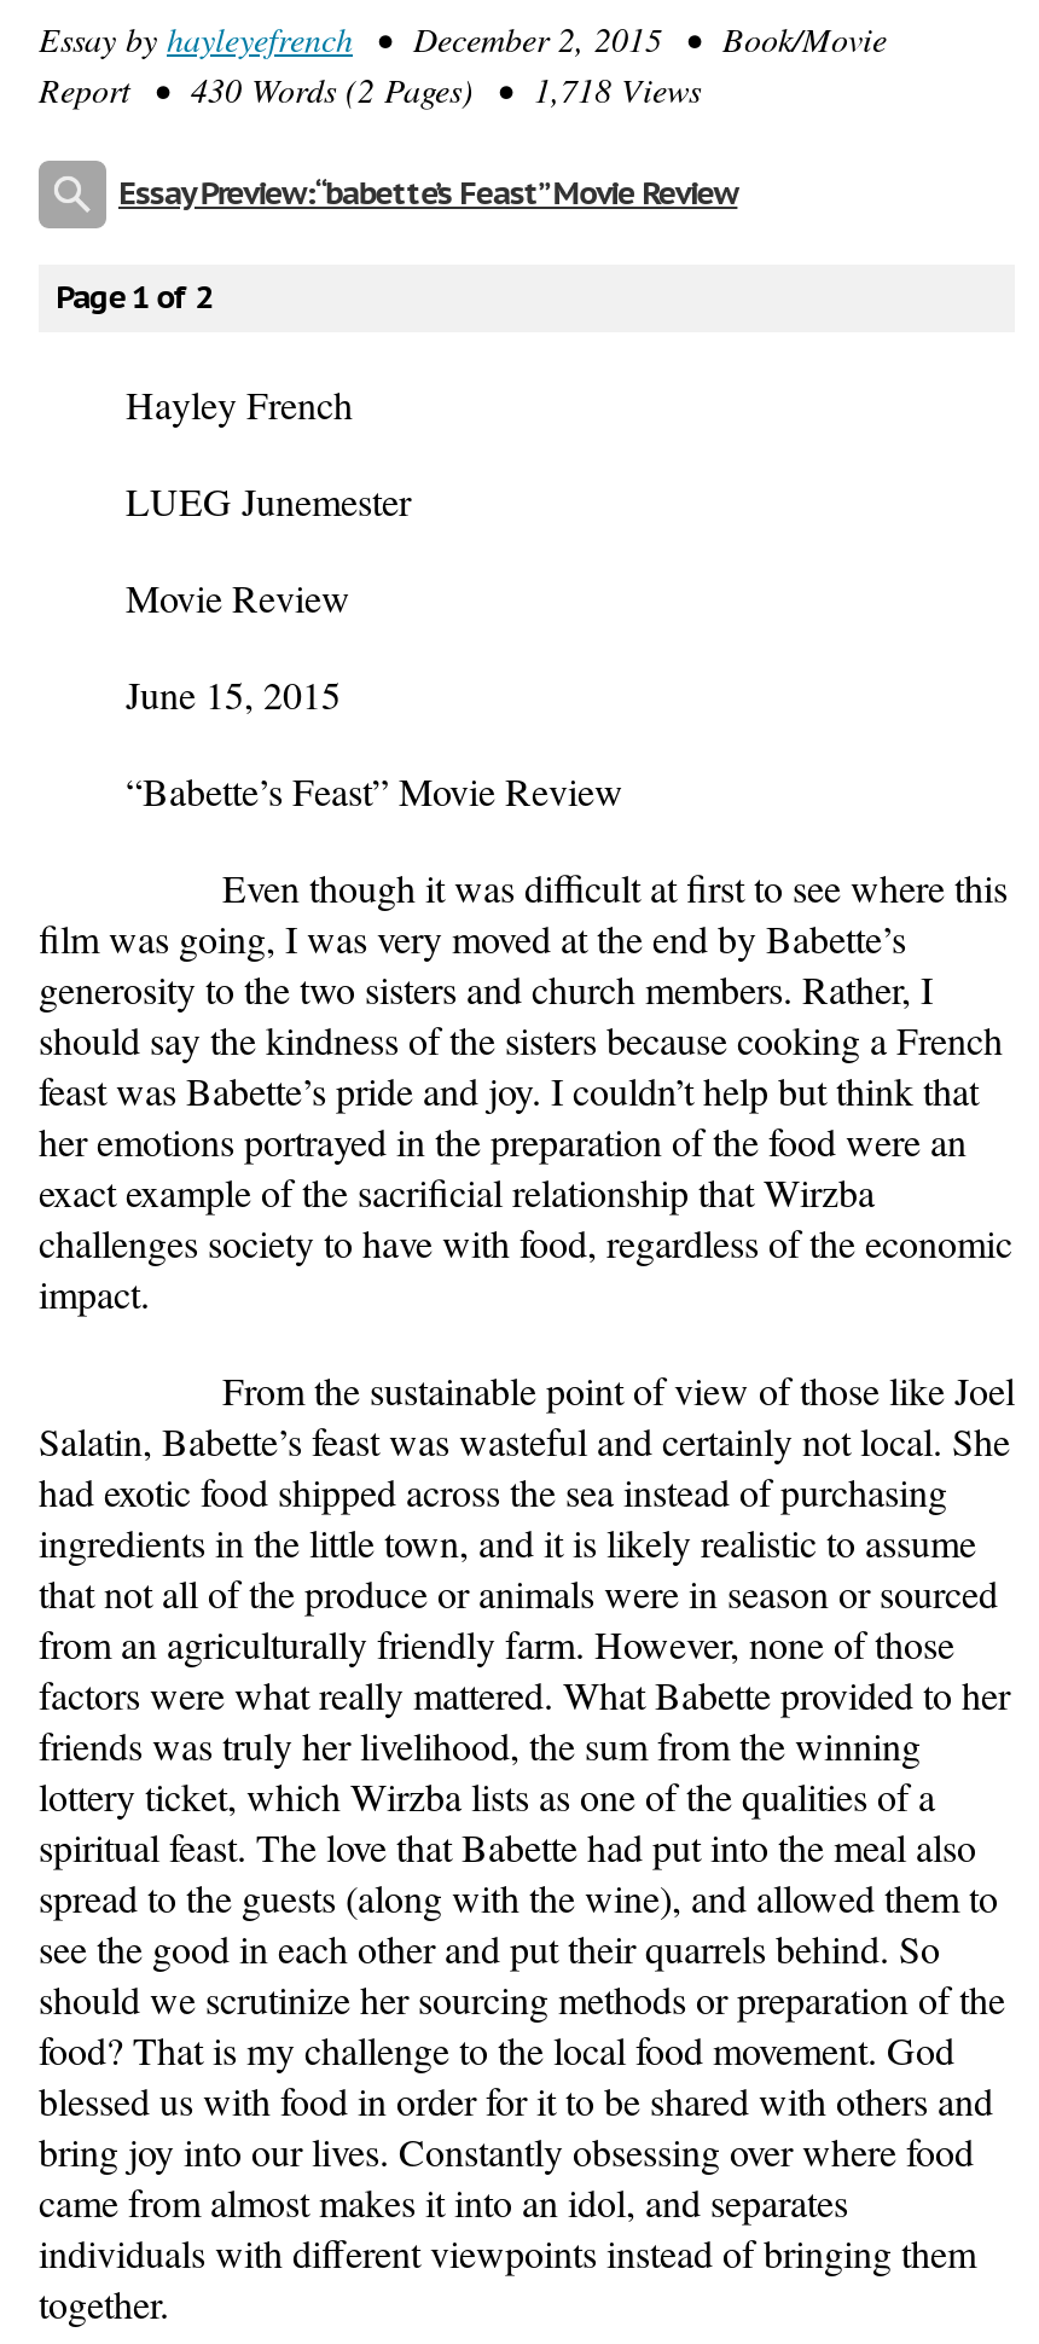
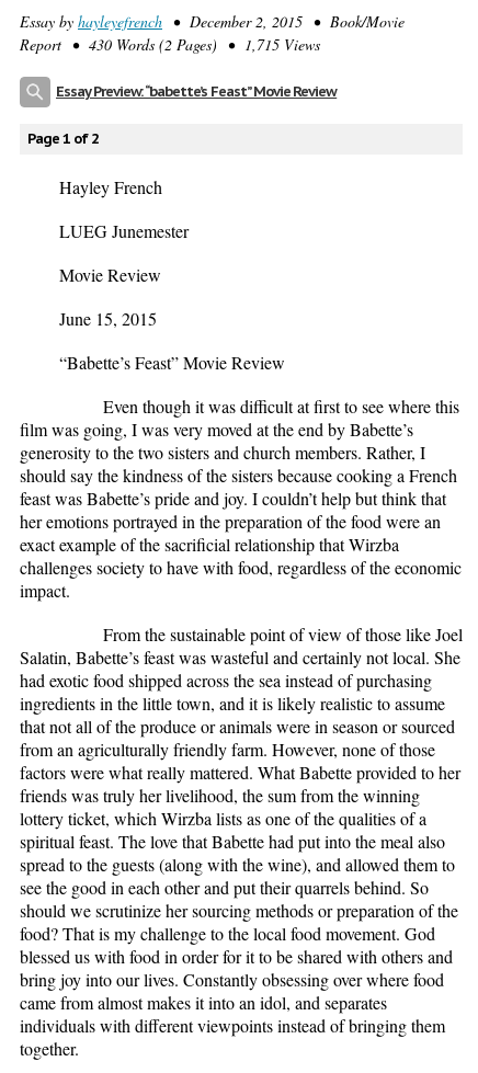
[39,66,701,112] Report • 430 Words (2 Pages) • 1,718 Views -> [20,34,320,55] Report • 430 Words (2 Pages) • 1,715 Views

